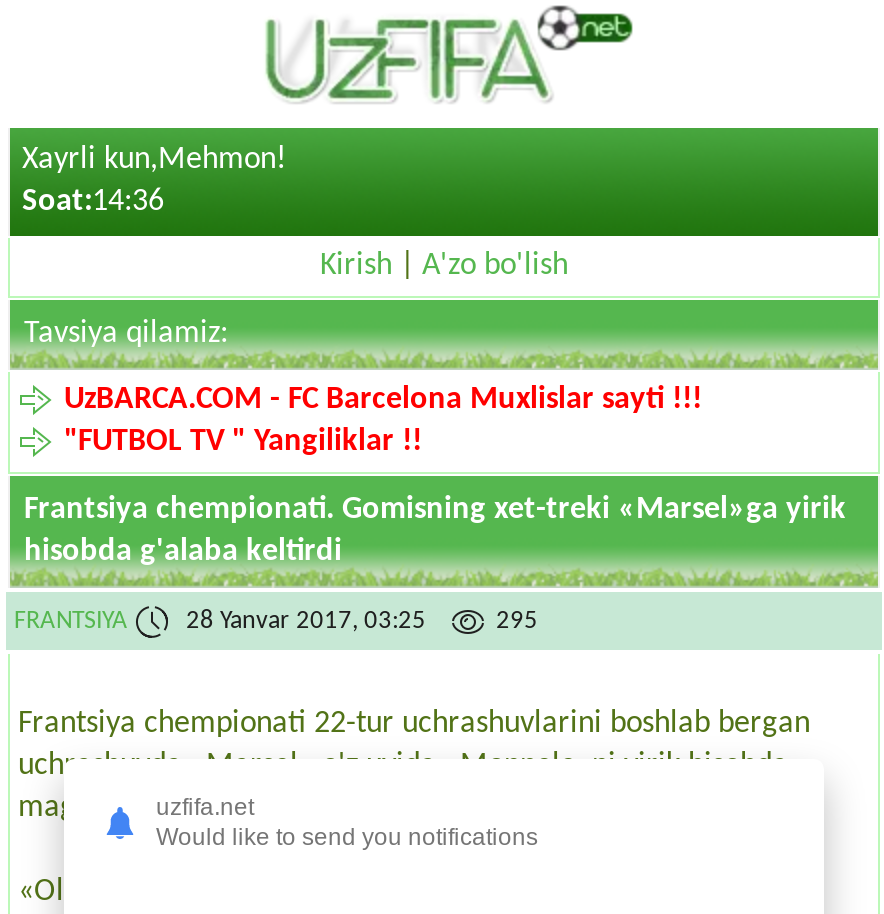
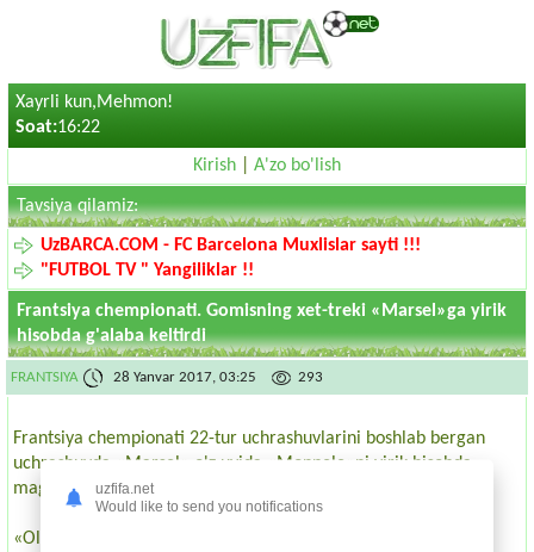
[22,186,164,218] Soat:14:36 -> [15,118,100,137] Soat:16:22
[14,608,538,634] FRANTSIYA 28 Yanvar 2017, 03:25 295 -> [11,370,323,385] FRANTSIYA 28 Yanvar 2017, 03:25 293

